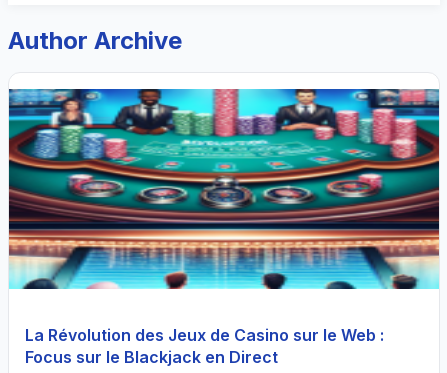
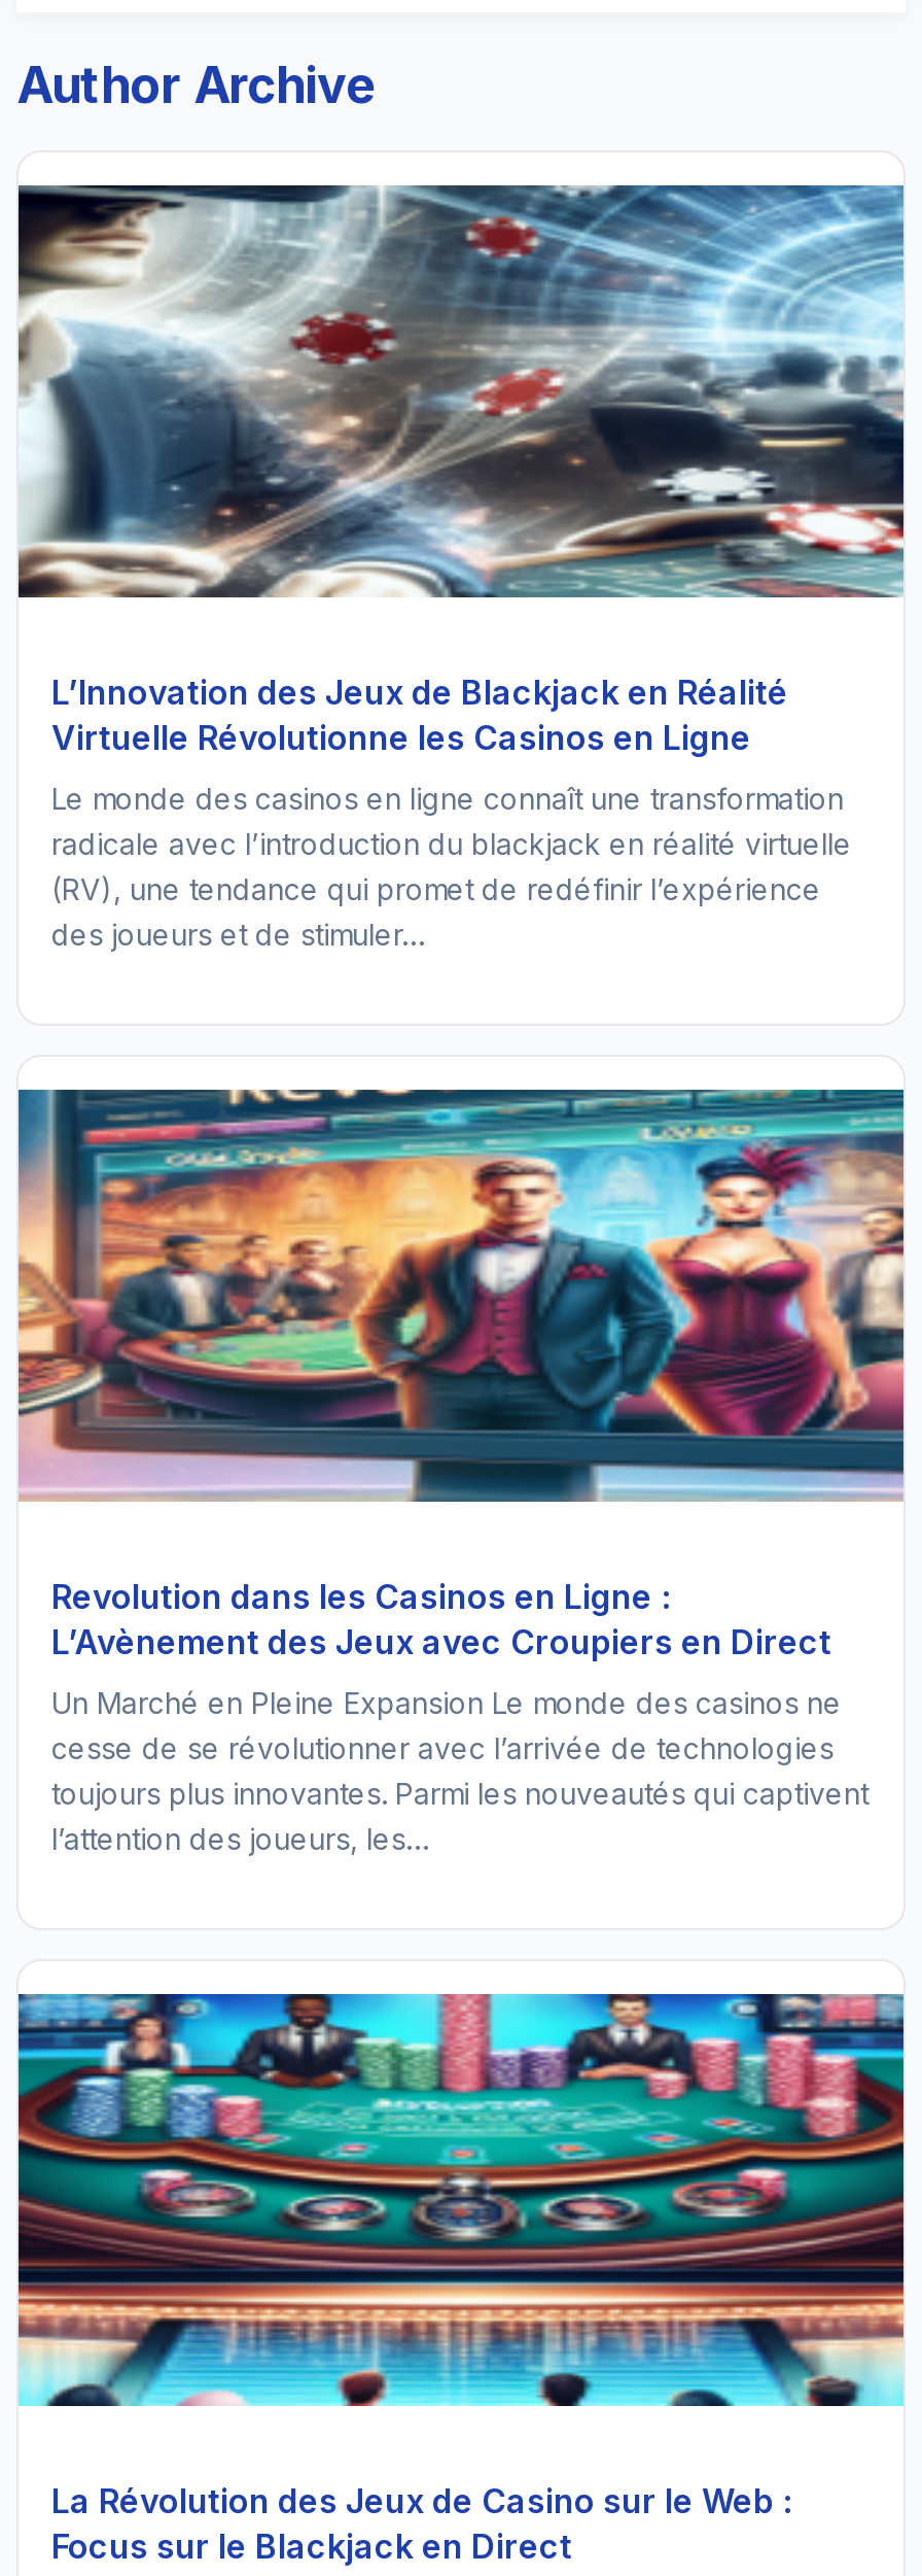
none -> [16,183,906,952] [image] | L’Innovation des Jeux de Blackjack en Réalité | Virtuelle Révolutionne les Casinos en Ligne | Le monde des casinos en ligne connaît une transformation | radicale avec l’introduction du blackjack en réalité virtuelle | (RV), une tendance qui promet de redéfinir l’expérience | des joueurs et de stimuler…
none -> [16,1088,906,1856] [image] | Revolution dans les Casinos en Ligne : | L’Avènement des Jeux avec Croupiers en Direct | Un Marché en Pleine Expansion Le monde des casinos ne | cesse de se révolutionner avec l’arrivée de technologies | toujours plus innovantes. Parmi les nouveautés qui captivent | l’attention des joueurs, les…

